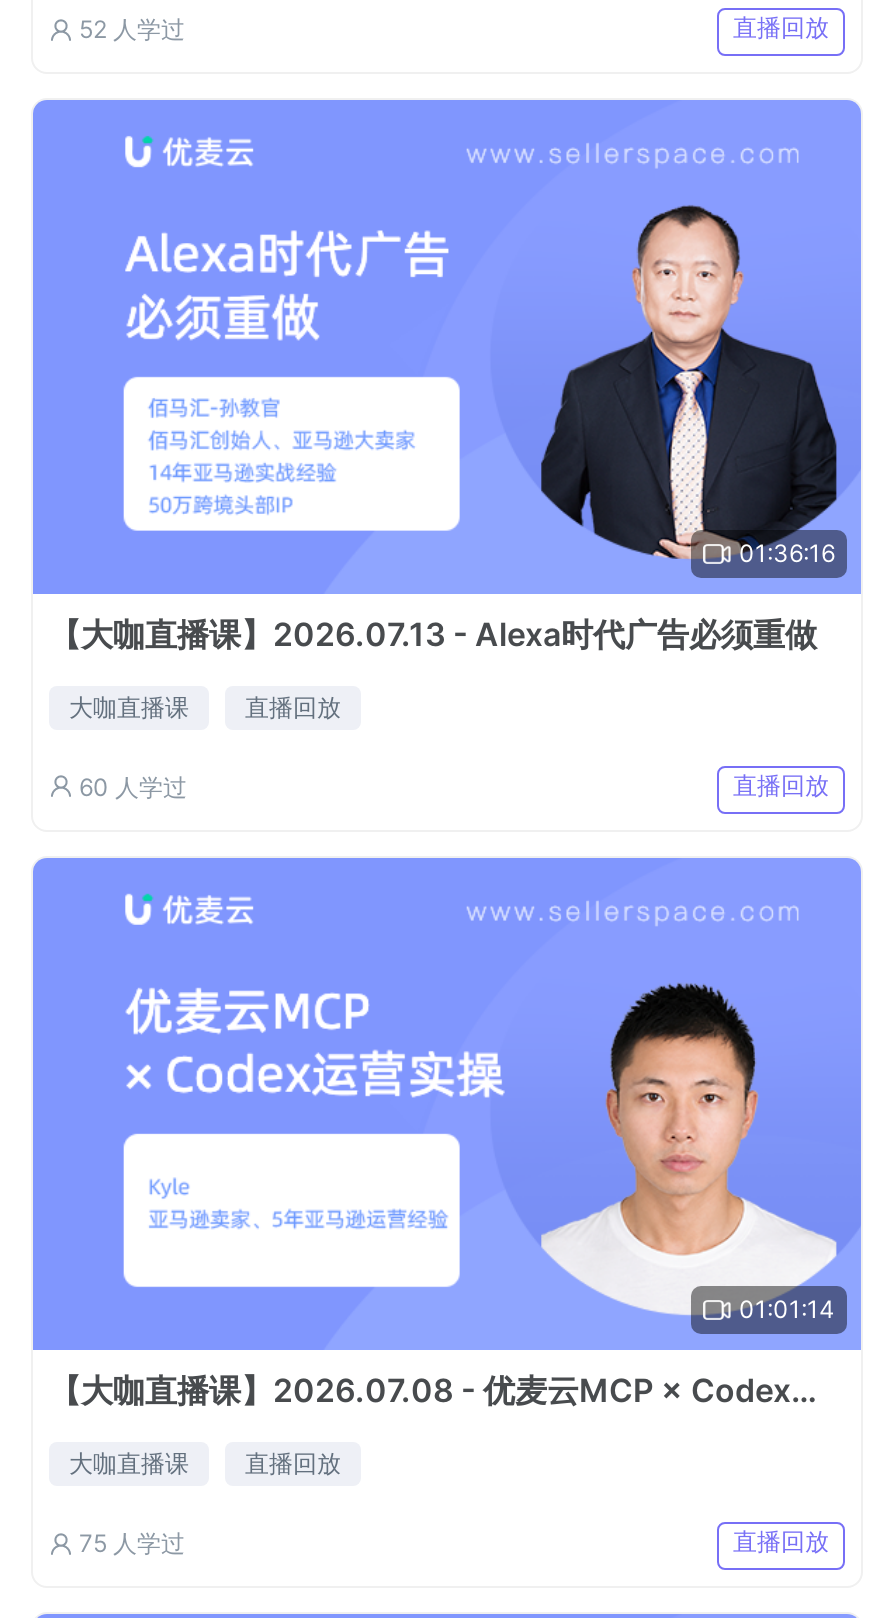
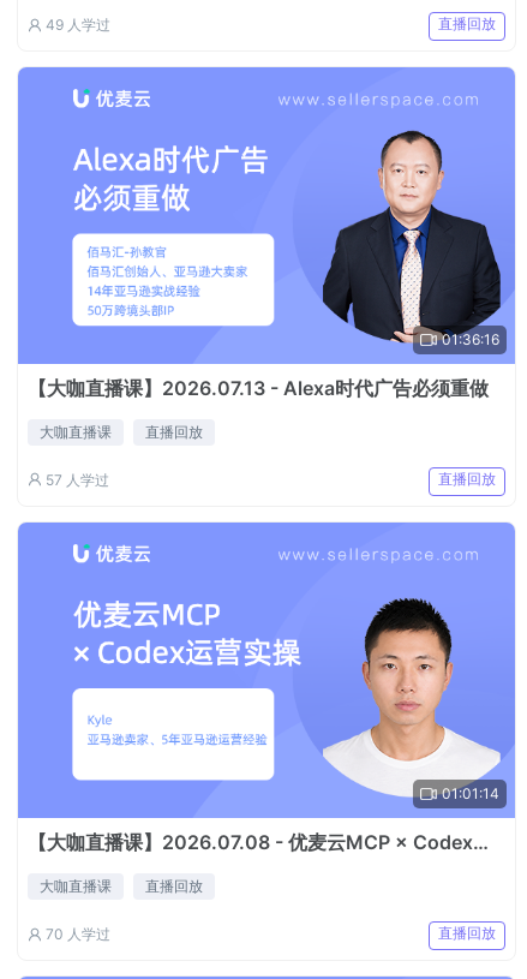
[79,15,185,45] 52人学过 -> [46,16,110,34] 49人学过
[79,771,187,801] 60人学过 -> [46,471,109,489] 57人学过
[79,1528,185,1558] 75人学过 -> [46,925,110,943] 70人学过

